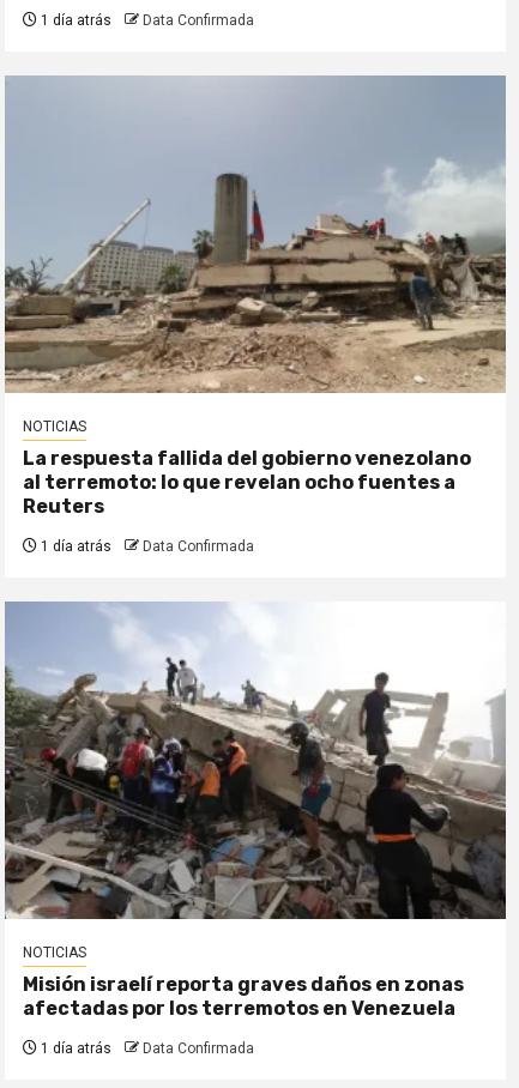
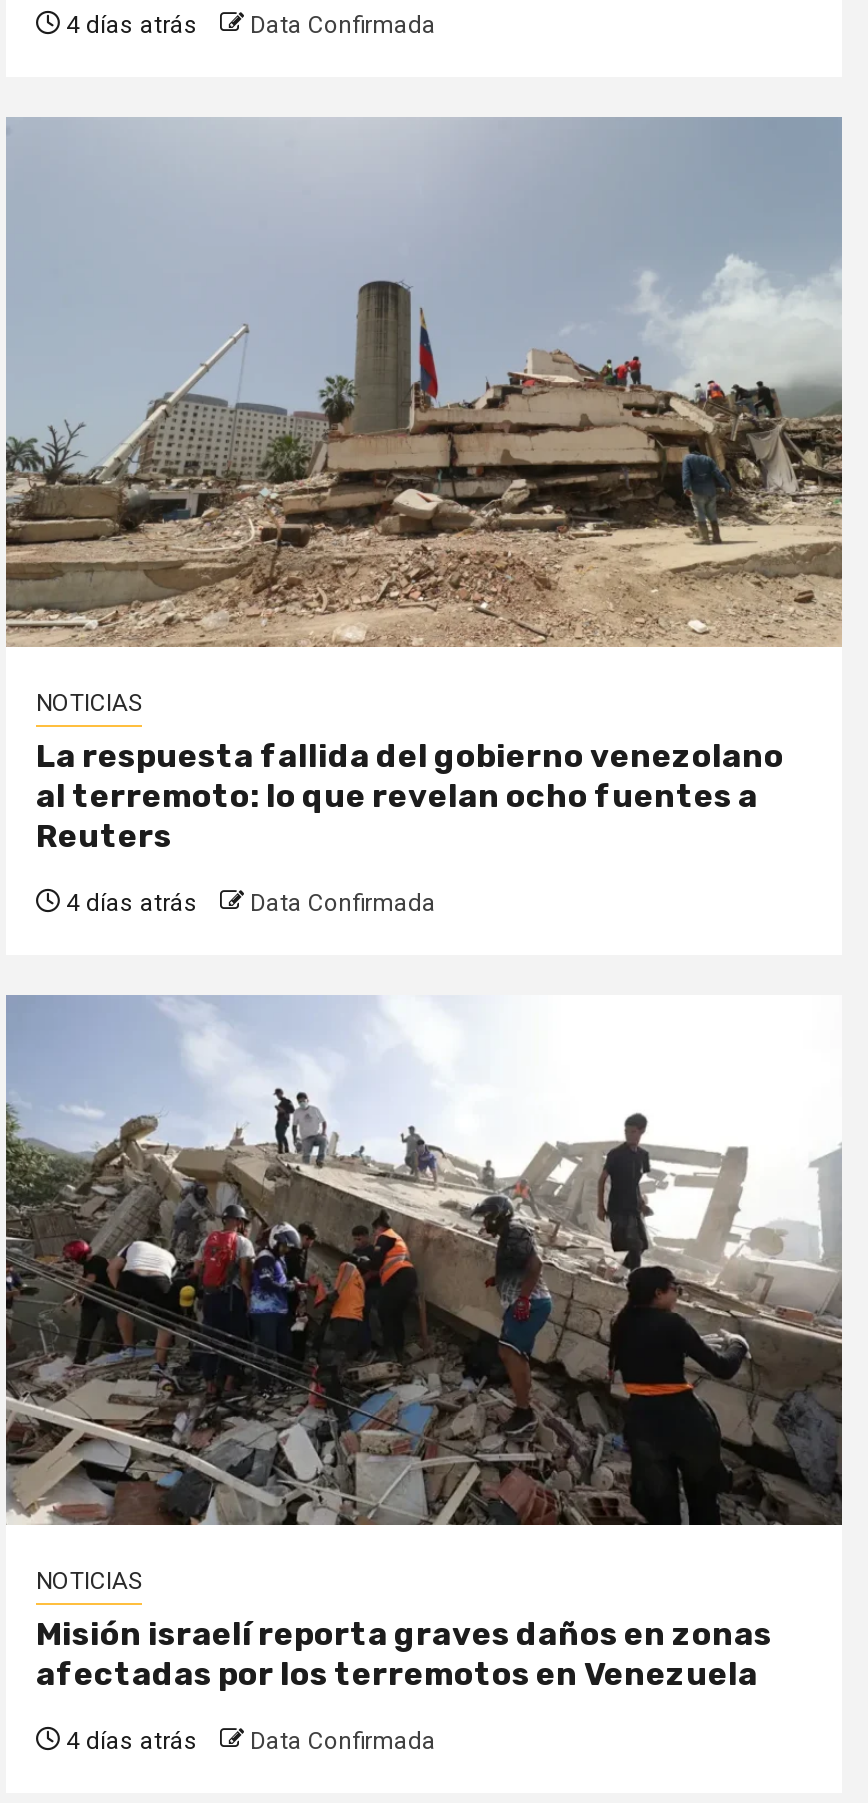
[37,12,254,28] 1 día atrás Data Confirmada -> [60,10,436,38] 4 días atrás Data Confirmada
[37,538,254,554] 1 día atrás Data Confirmada -> [60,888,436,916] 4 días atrás Data Confirmada
[37,1040,254,1056] 1 día atrás Data Confirmada -> [60,1726,436,1754] 4 días atrás Data Confirmada

